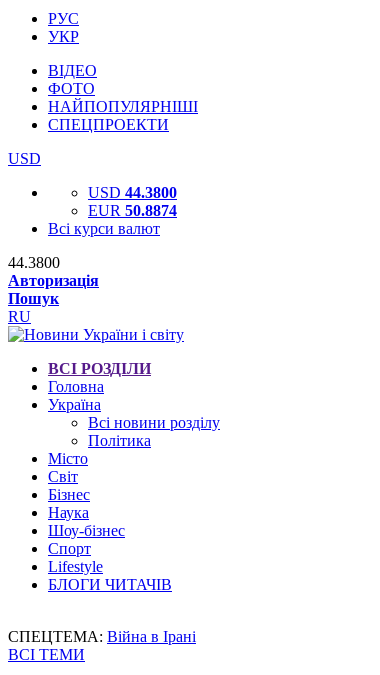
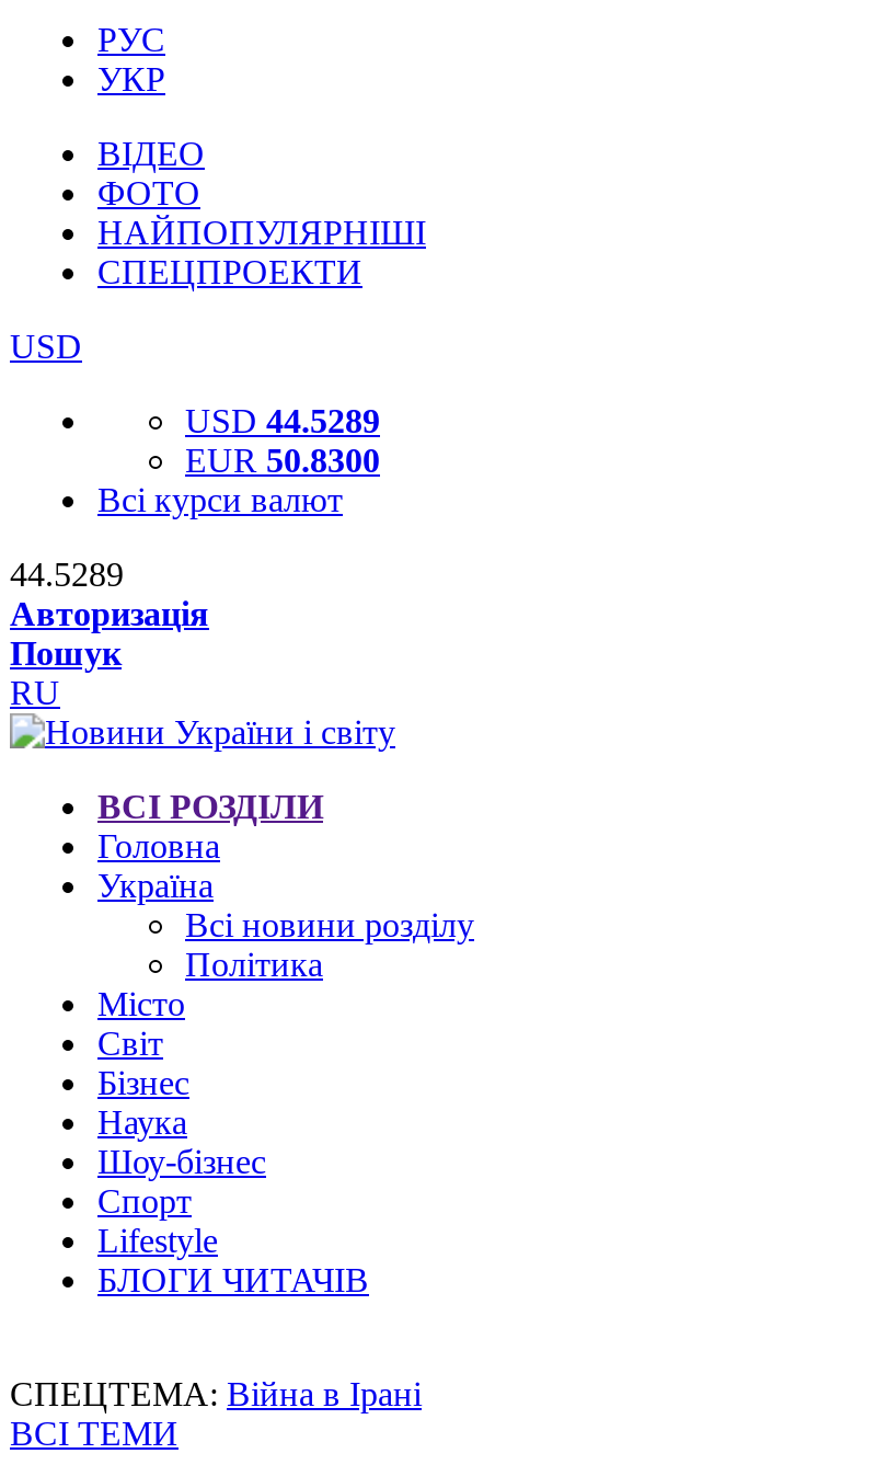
[88,184,177,201] USD 44.3800 -> [185,402,380,439] USD 44.5289
[88,202,177,219] EUR 50.8874 -> [185,442,380,479] EUR 50.8300
[8,254,60,271] 44.3800 -> [10,556,124,593] 44.5289

